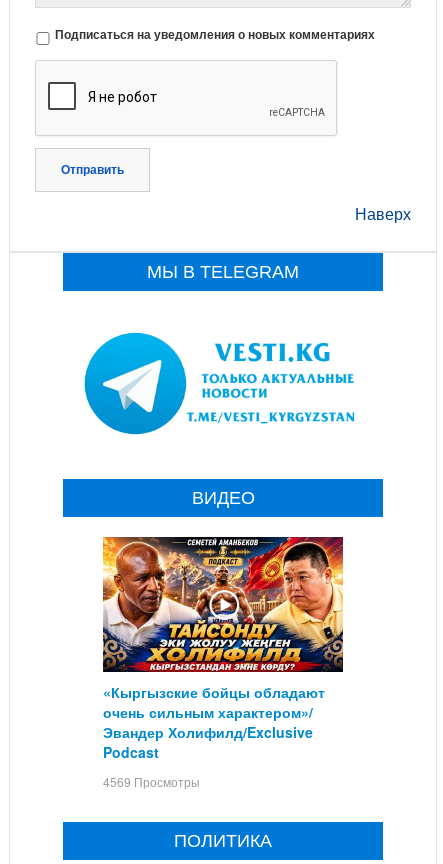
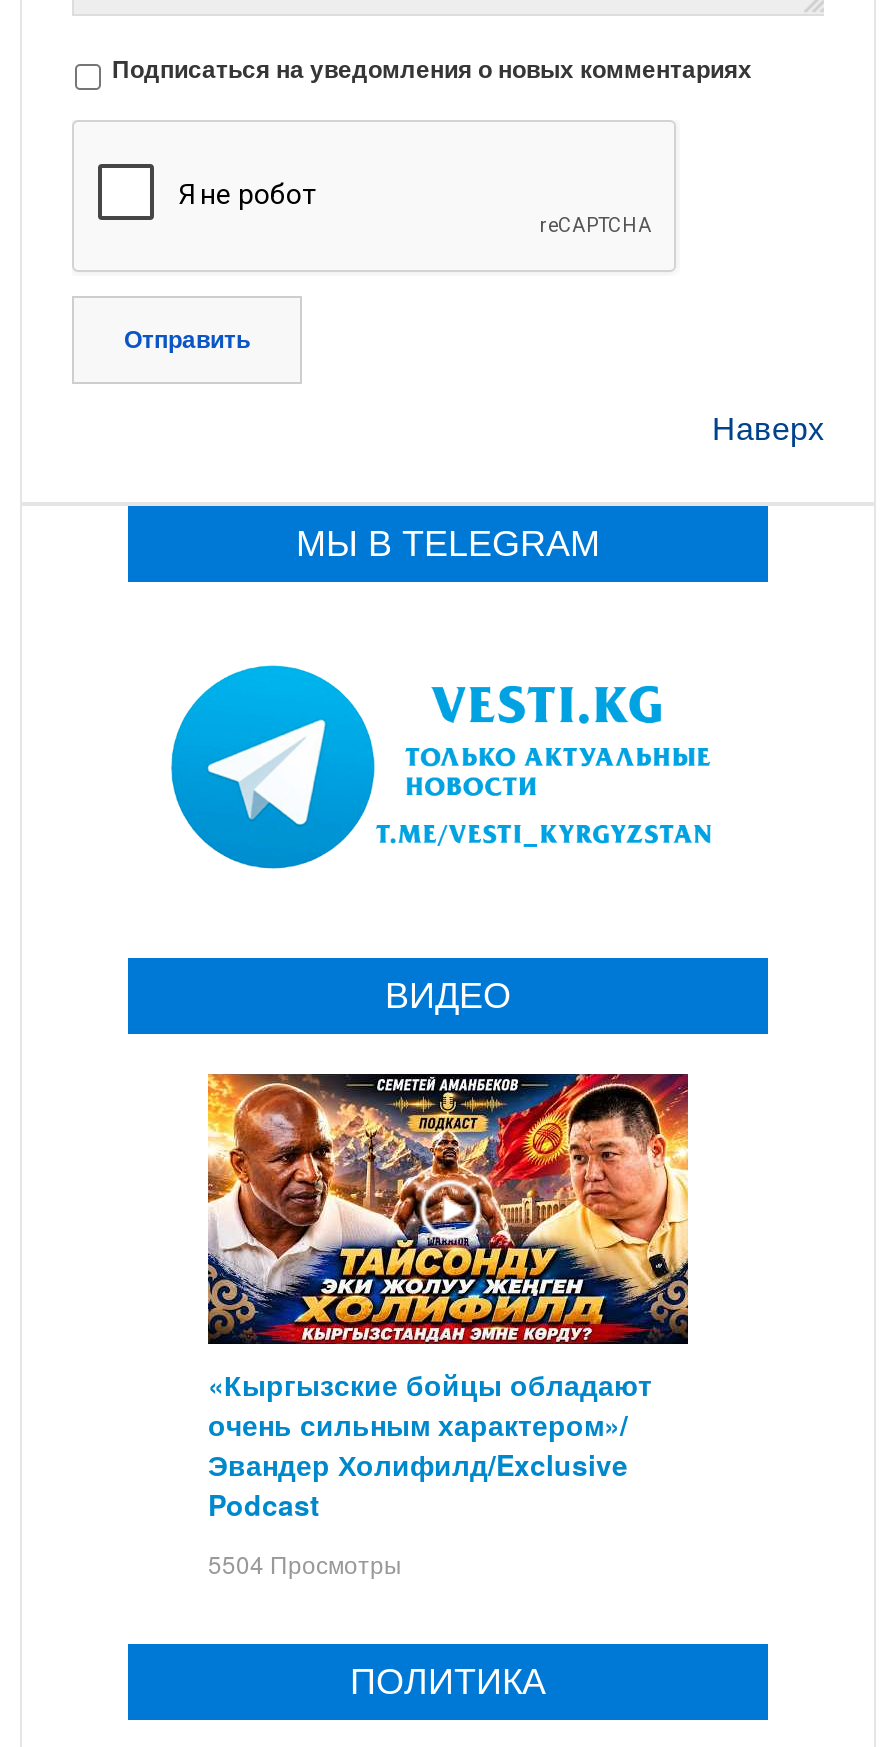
[103,773,200,790] 4569 Просмотры -> [208,1546,402,1580] 5504 Просмотры

